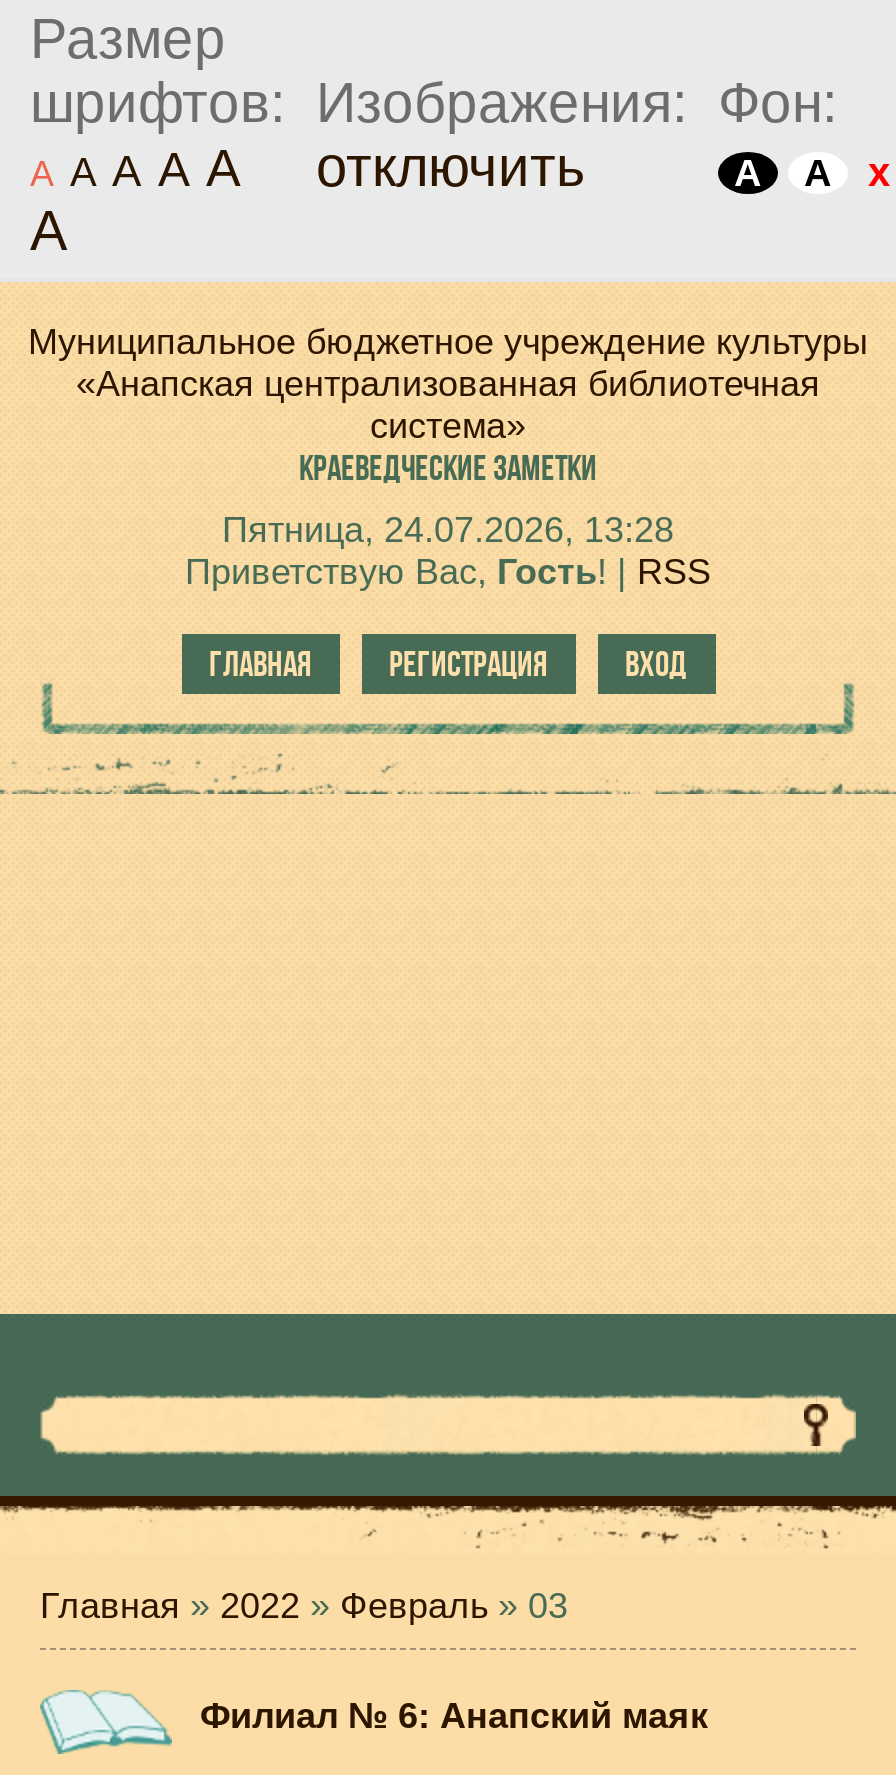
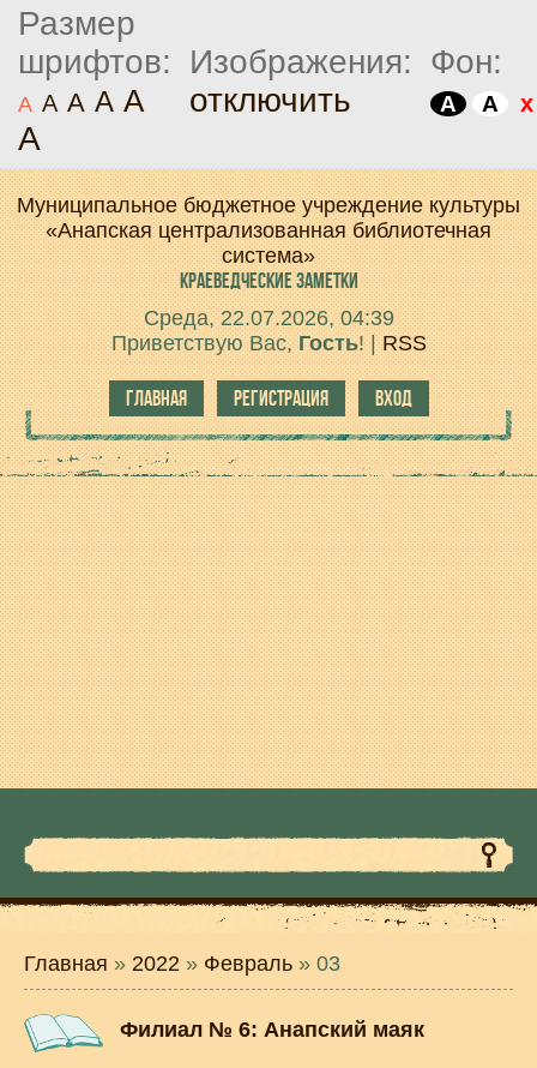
[222,510,674,550] Пятница, 24.07.2026, 13:28 -> [143,306,394,330] Среда, 22.07.2026, 04:39

